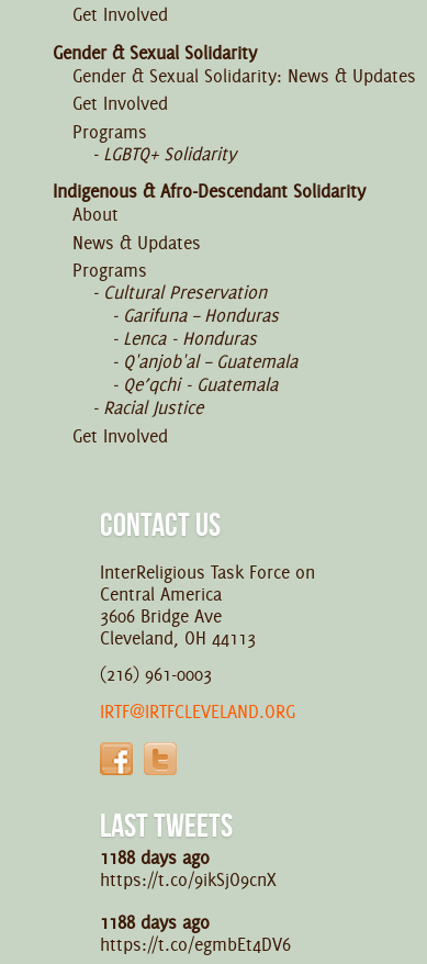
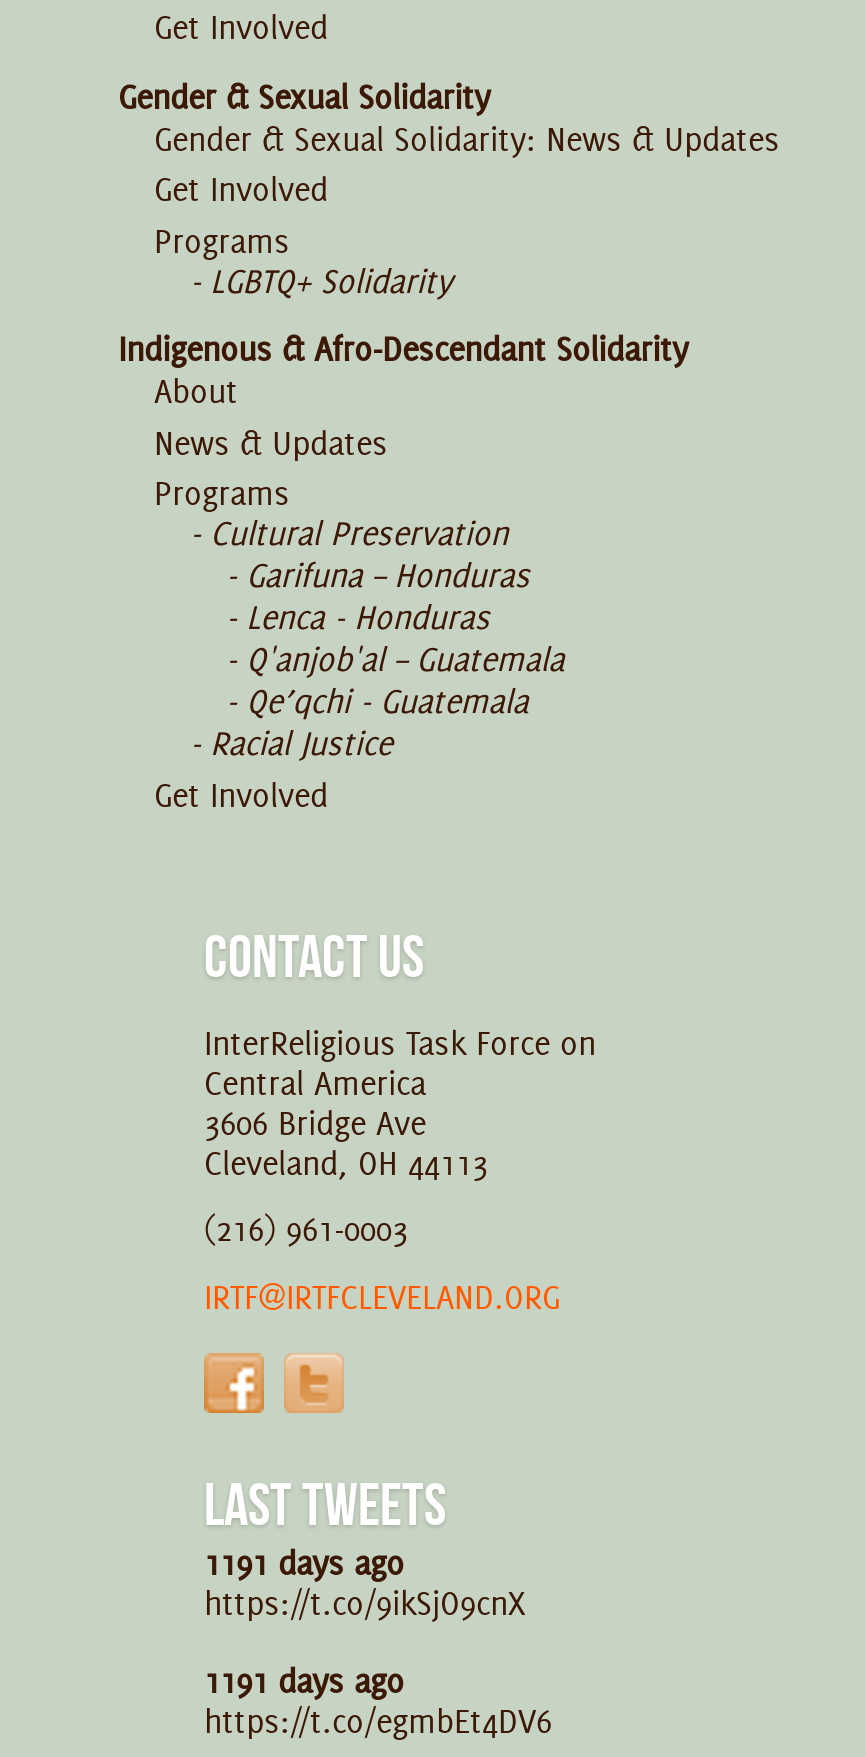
[100,846,210,868] 1188 days ago -> [204,1542,404,1582] 1191 days ago
[100,911,210,933] 1188 days ago -> [204,1660,404,1700] 1191 days ago

